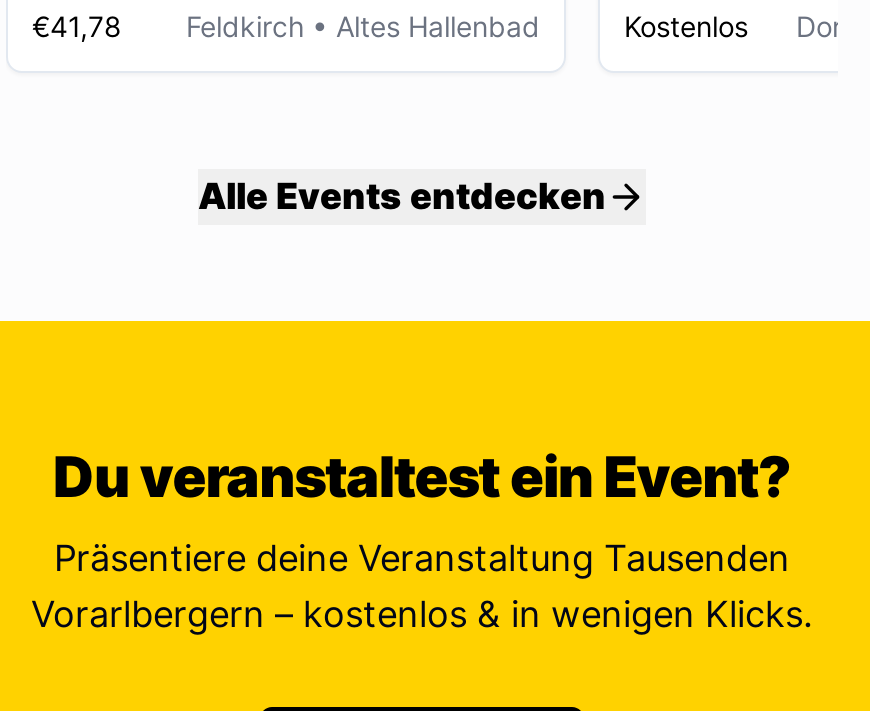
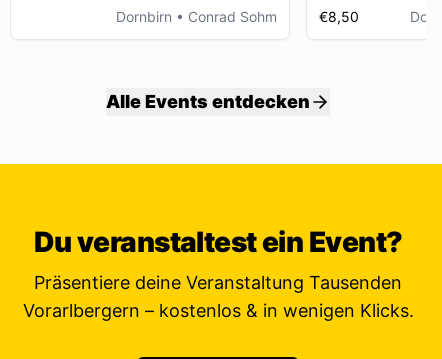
[32,9,540,43] €41,78 | Feldkirch • Altes Hallenbad -> [116,8,277,25] Dornbirn • Conrad Sohm
[624,9,748,43] Kostenlos -> [319,8,359,25] €8,50

